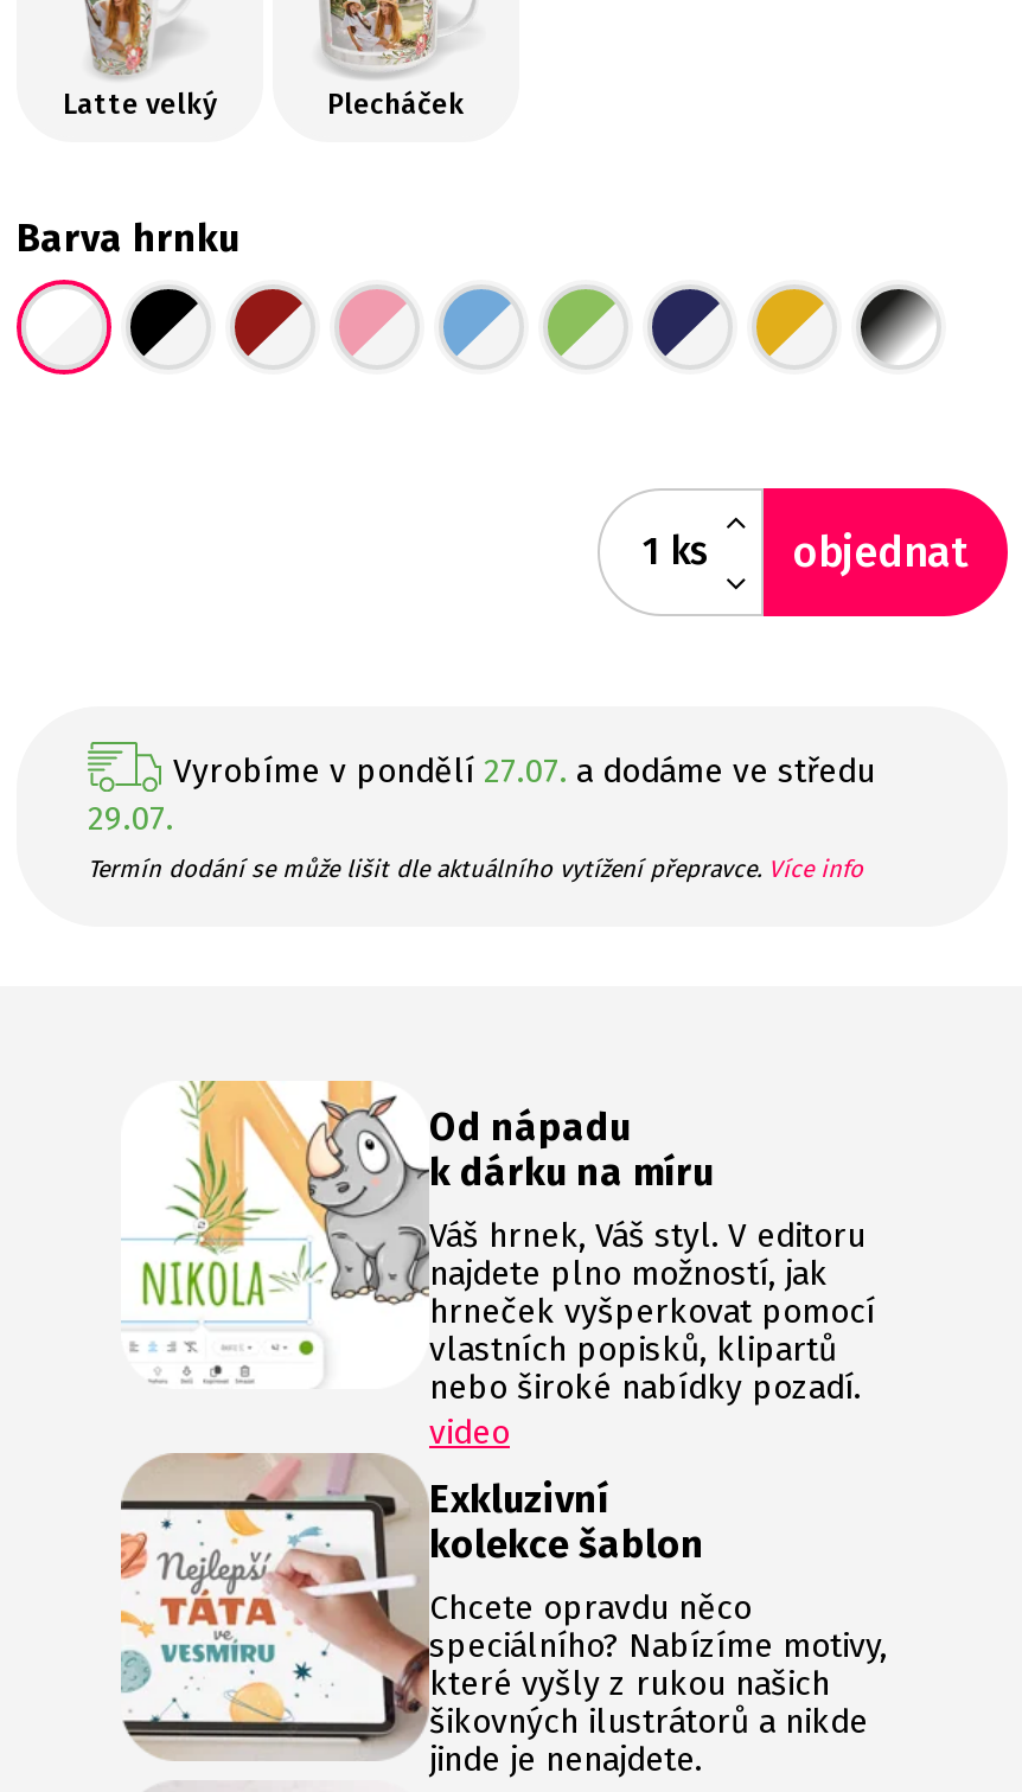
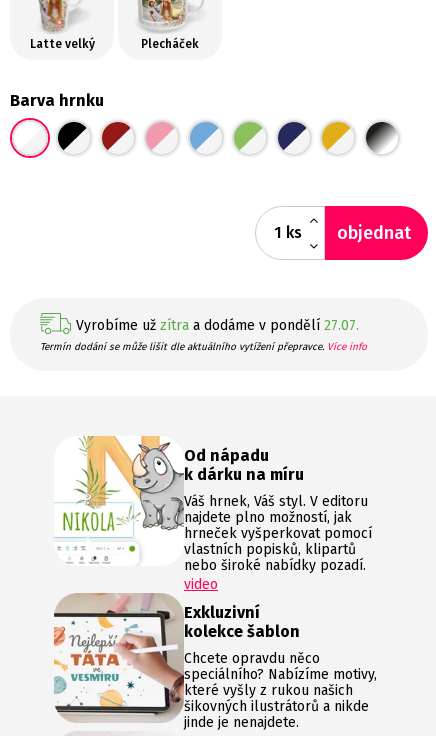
[88,751,875,839] Vyrobíme v pondělí 27.07. a dodáme ve středu | 29.07. -> [76,317,359,334] Vyrobíme už zítra a dodáme v pondělí 27.07.

